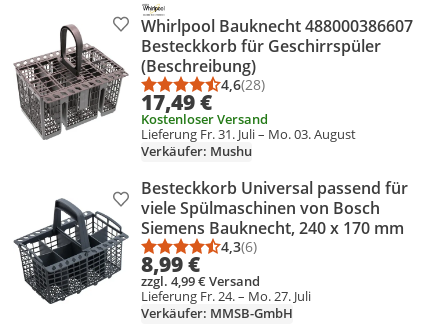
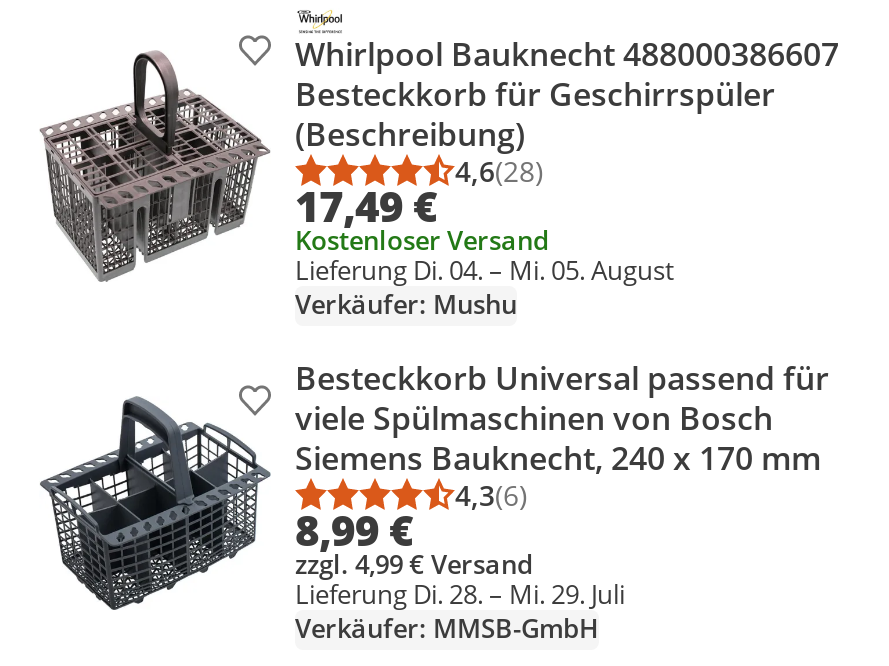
[141,125,356,143] Lieferung Fr. 31. Juli – Mo. 03. August -> [295,251,675,287] Lieferung Di. 04. – Mi. 05. August
[141,287,311,305] Lieferung Fr. 24. – Mo. 27. Juli -> [295,575,625,611] Lieferung Di. 28. – Mi. 29. Juli

